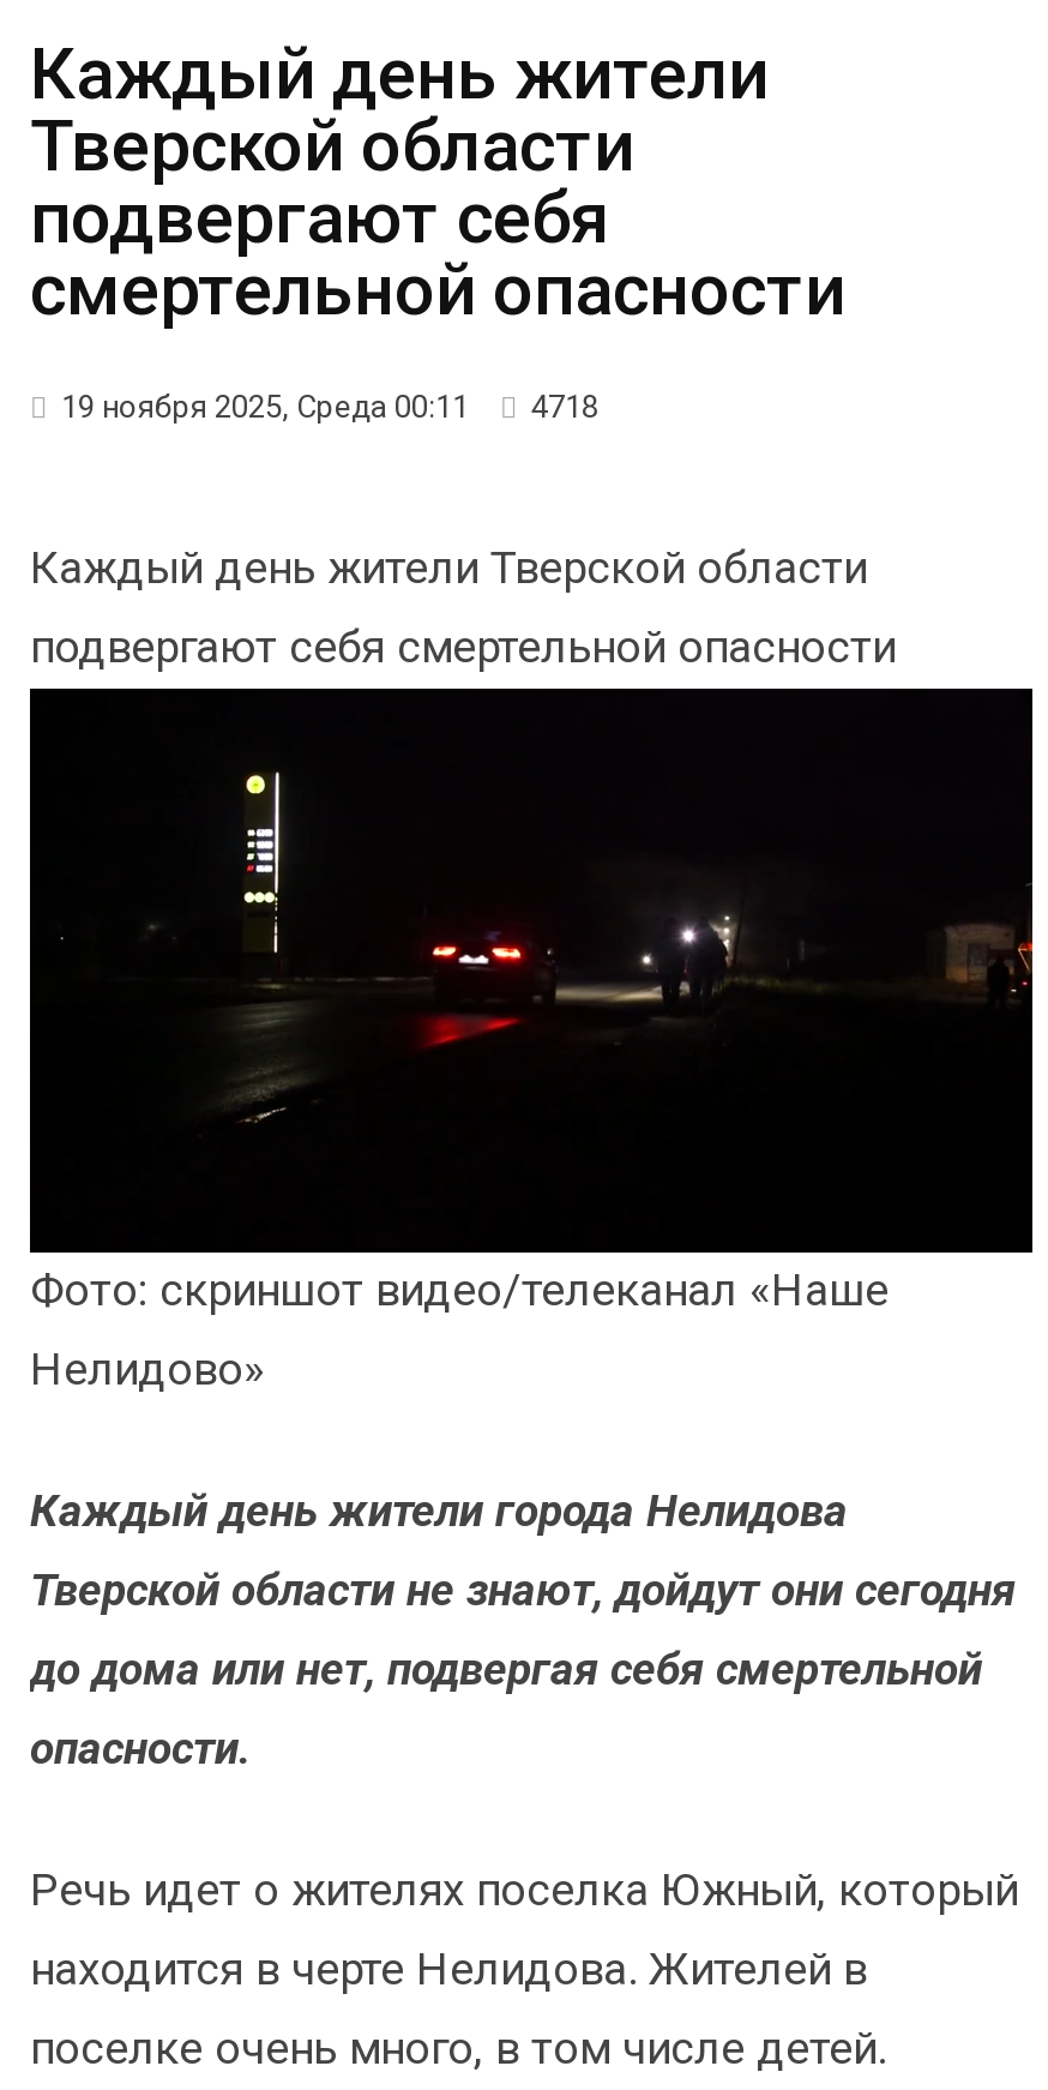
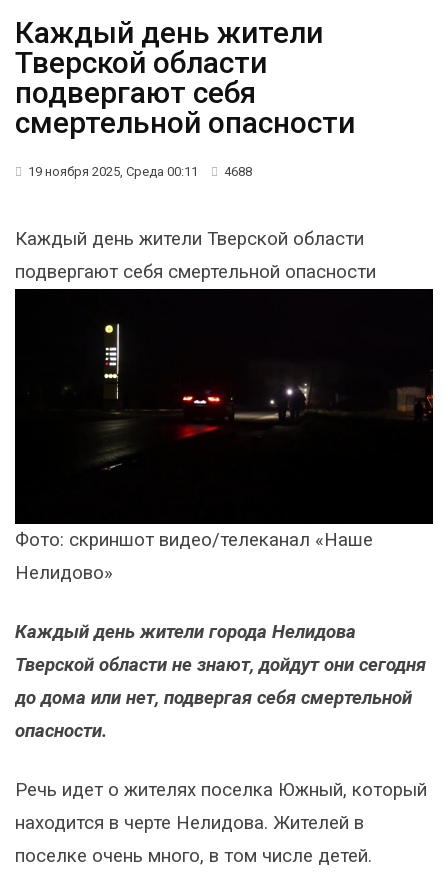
[61,388,598,424] 19 ноября 2025, Среда 00:11 4718 -> [28,163,252,178] 19 ноября 2025, Среда 00:11 4688

